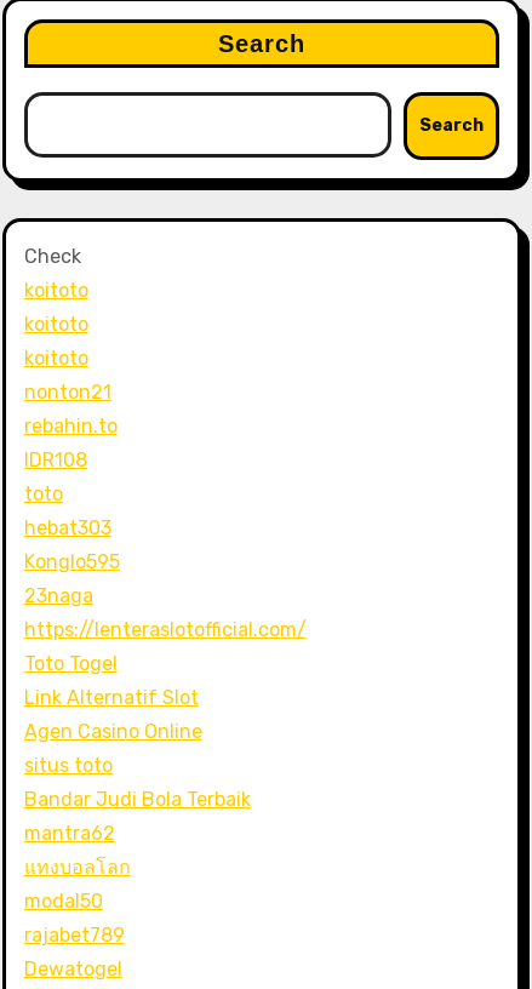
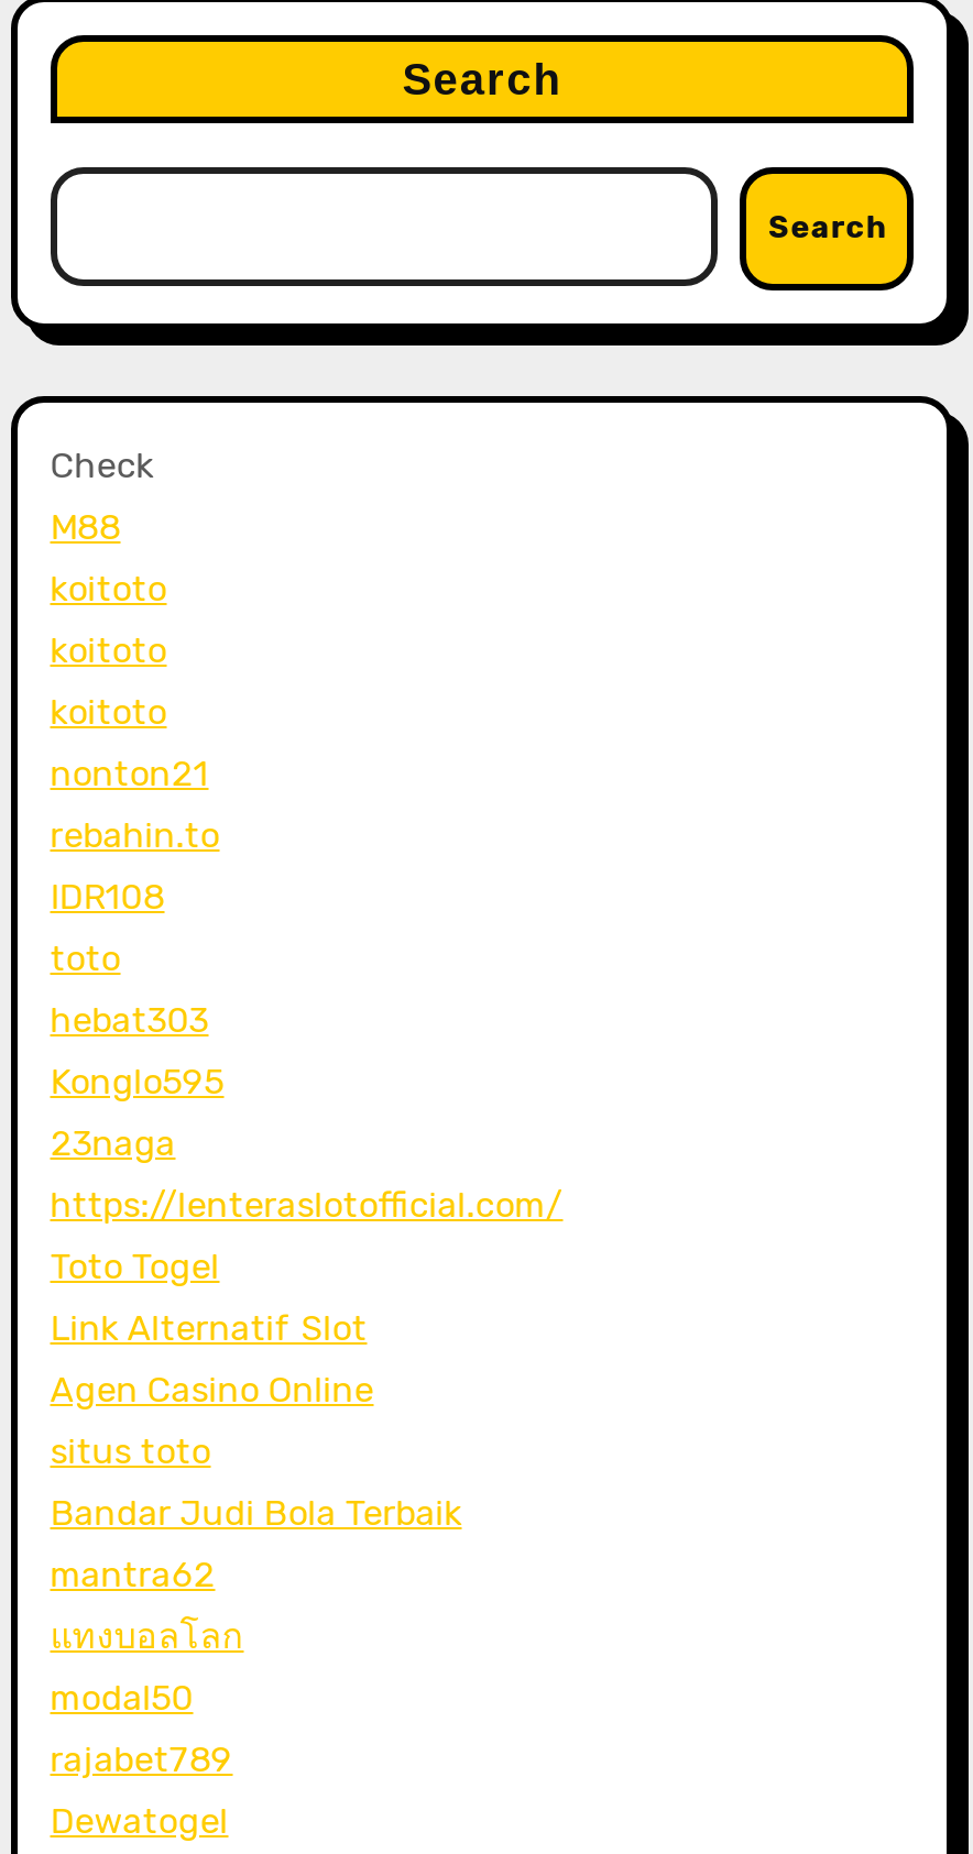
none -> [50,505,121,547] M88

